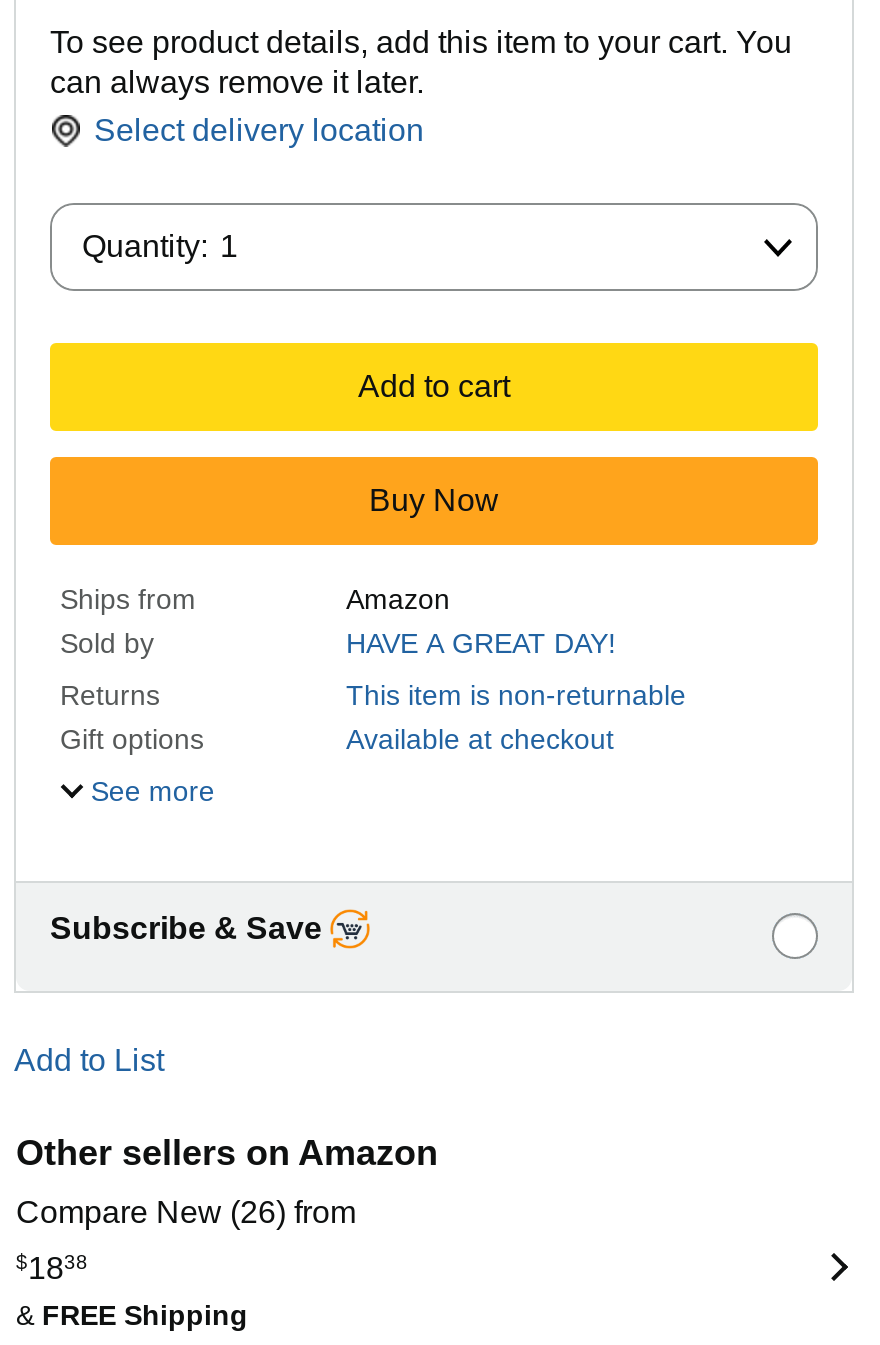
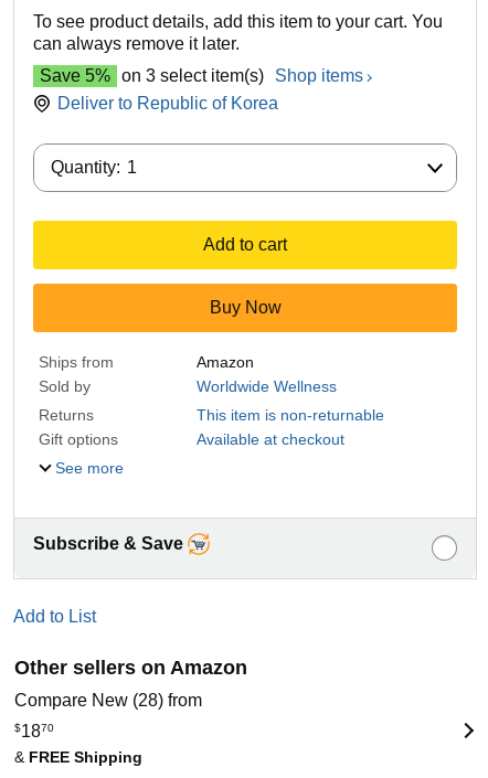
[94,113,424,147] Select delivery location -> [40,66,363,113] Save 5% on 3 select item(s) Shop items | Deliver to Republic of Korea
[346,627,616,659] HAVE A GREAT DAY! -> [197,377,337,395] Worldwide Wellness
[16,1195,356,1229] Compare New (26) from -> [14,691,202,710] Compare New (28) from
[16,1251,88,1285] $1838 -> [14,722,54,741] $1870

